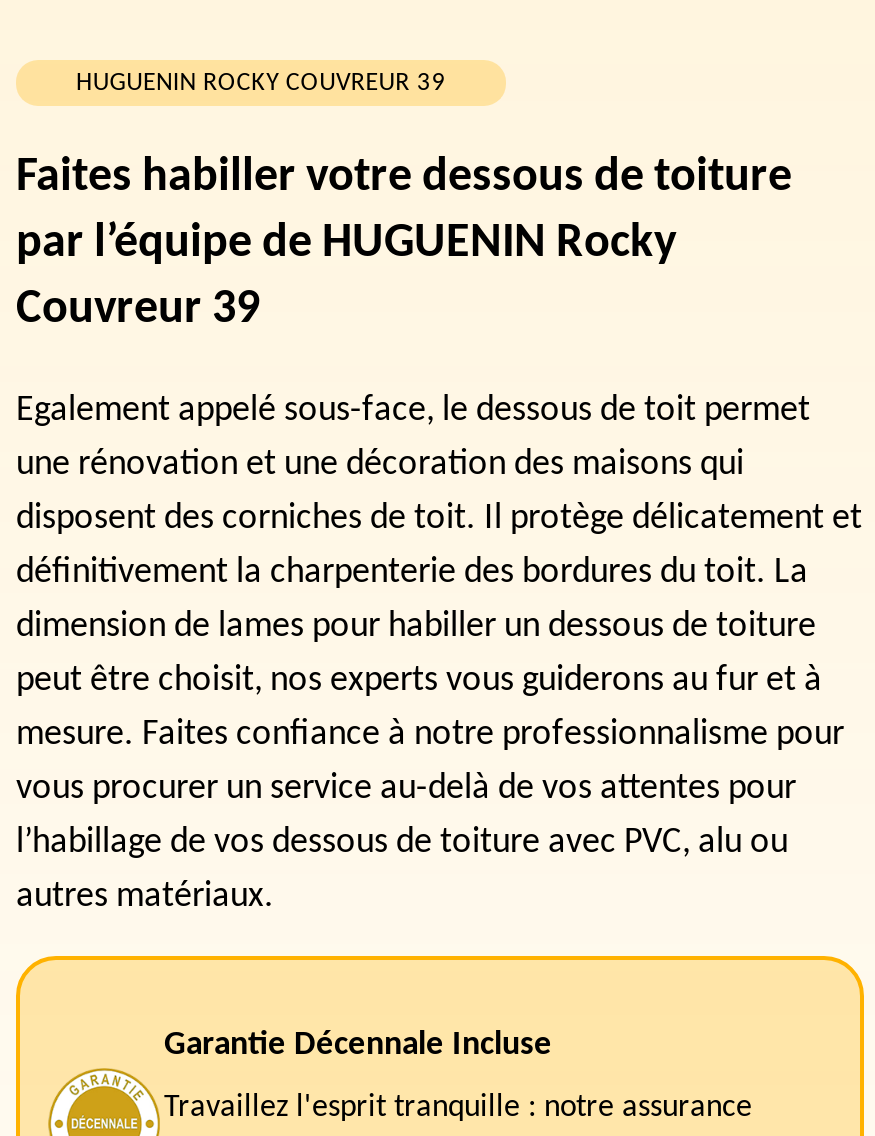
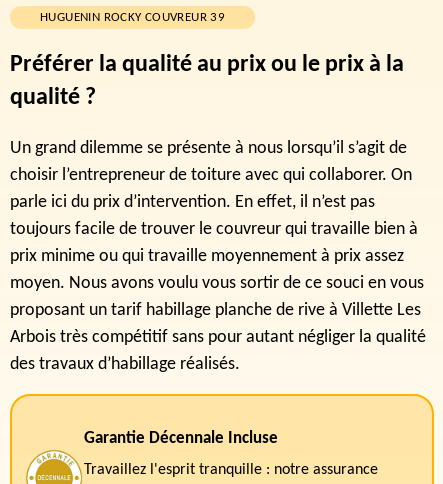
[16,154,792,334] Faites habiller votre dessous de toiture | par l’équipe de HUGUENIN Rocky | Couvreur 39 -> [10,53,404,110] Préférer la qualité au prix ou le prix à la | qualité ?
[16,392,862,916] Egalement appelé sous-face, le dessous de toit permet | une rénovation et une décoration des maisons qui | disposent des corniches de toit. Il protège délicatement et | définitivement la charpenterie des bordures du toit. La | dimension de lames pour habiller un dessous de toiture | peut être choisit, nos experts vous guiderons au fur et à | mesure. Faites confiance à notre professionnalisme pour | vous procurer un service au-delà de vos attentes pour | l’habillage de vos dessous de toiture avec PVC, alu ou | autres matériaux. -> [10,139,426,374] Un grand dilemme se présente à nous lorsqu’il s’agit de | choisir l’entrepreneur de toiture avec qui collaborer. On | parle ici du prix d’intervention. En effet, il n’est pas | toujours facile de trouver le couvreur qui travaille bien à | prix minime ou qui travaille moyennement à prix assez | moyen. Nous avons voulu vous sortir de ce souci en vous | proposant un tarif habillage planche de rive à Villette Les | Arbois très compétitif sans pour autant négliger la qualité | des travaux d’habillage réalisés.

